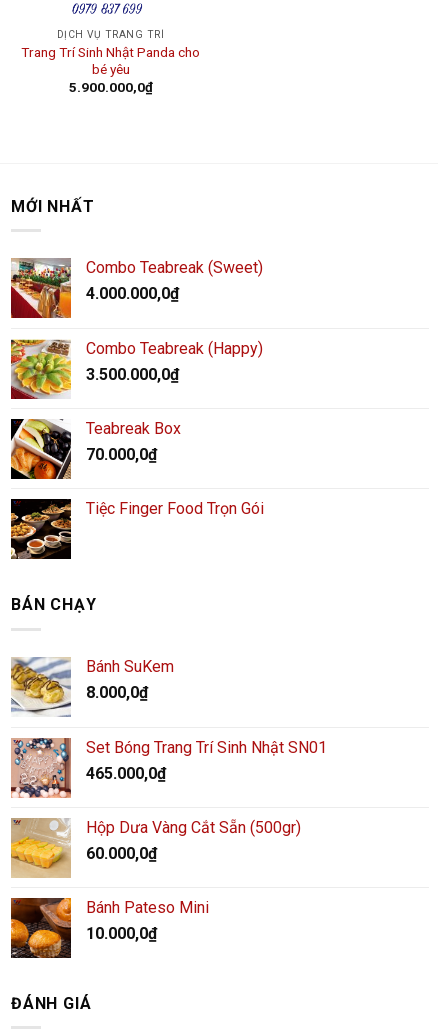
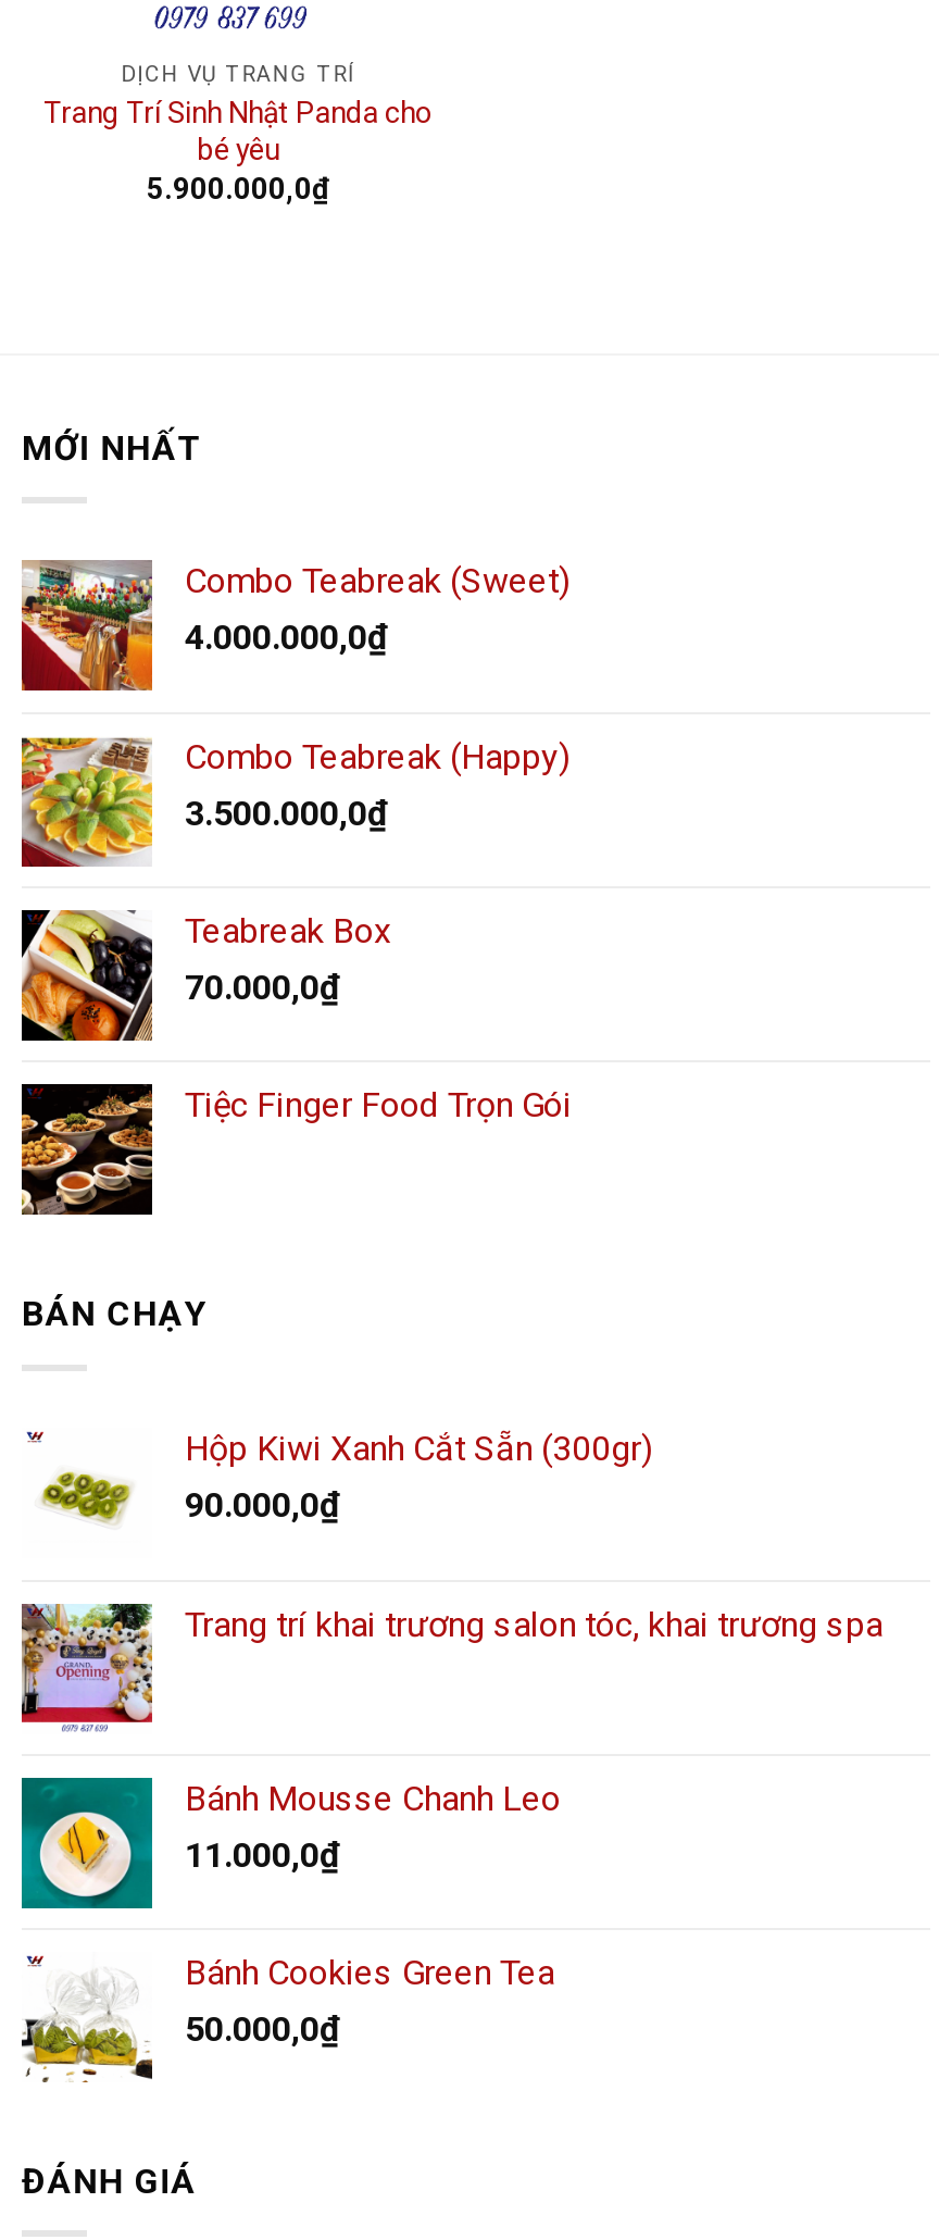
[10,656,174,718] [image] | Bánh SuKem | 8.000,0₫ -> [22,1427,652,1558] [image] | Hộp Kiwi Xanh Cắt Sẵn (300gr) | 90.000,0₫
[11,737,327,799] [image] | Set Bóng Trang Trí Sinh Nhật SN01 | 465.000,0₫ -> [20,1602,882,1734] [image] | Trang trí khai trương salon tóc, khai trương spa
[10,817,301,878] [image] | Hộp Dưa Vàng Cắt Sẵn (500gr) | 60.000,0₫ -> [20,1776,561,1911] [image] | Bánh Mousse Chanh Leo | 11.000,0₫
[10,897,209,959] [image] | Bánh Pateso Mini | 10.000,0₫ -> [20,1951,554,2082] [image] | Bánh Cookies Green Tea | 50.000,0₫

